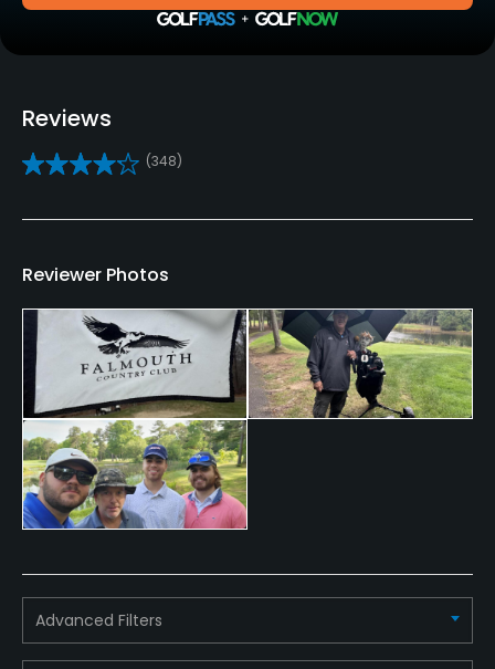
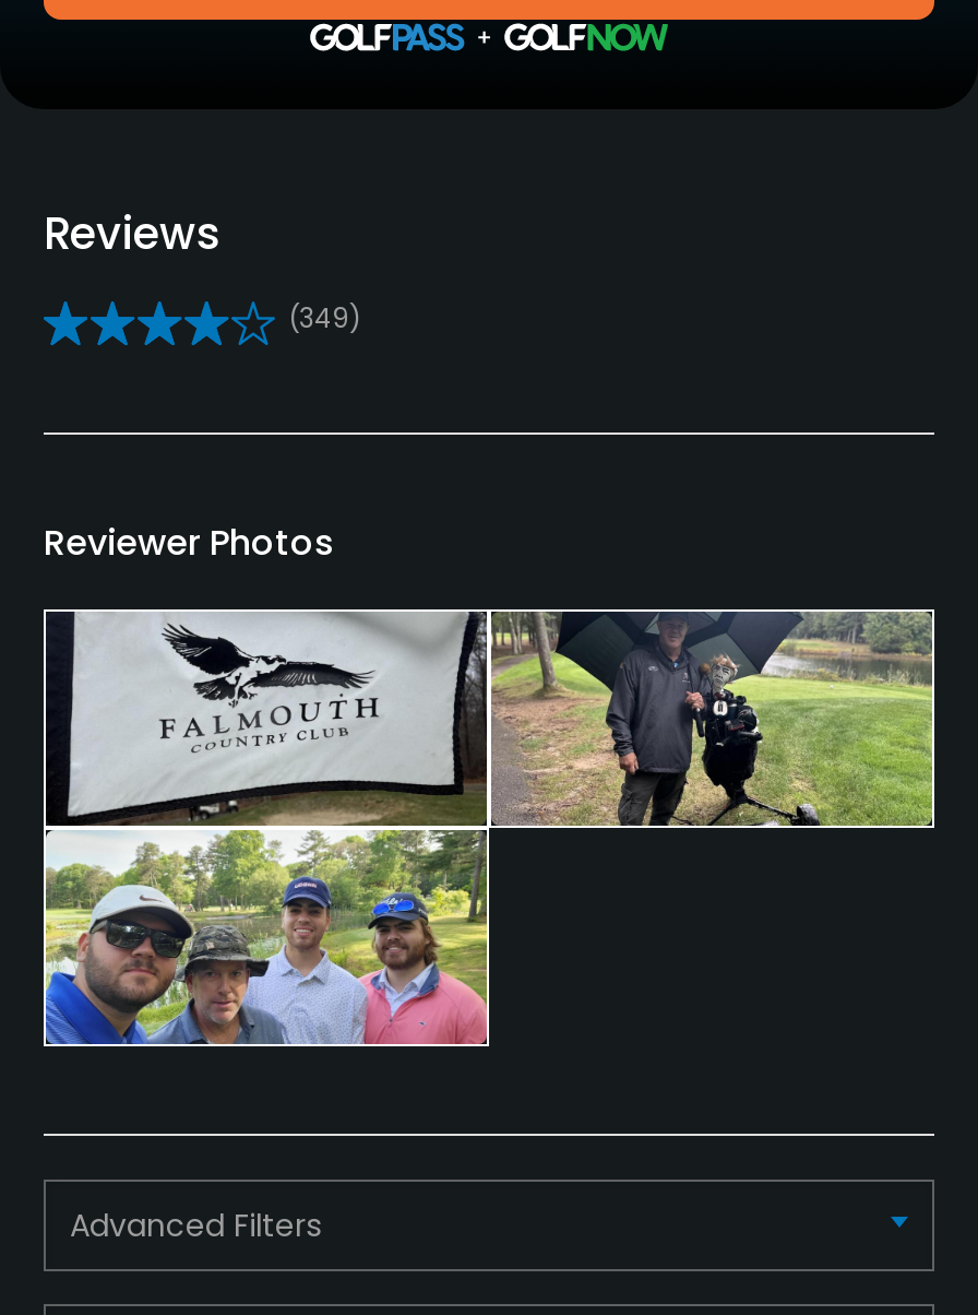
[146,152,182,171] (348) -> [288,300,360,337] (349)

